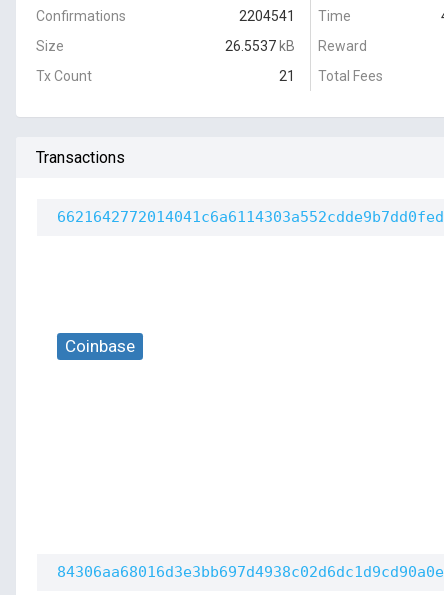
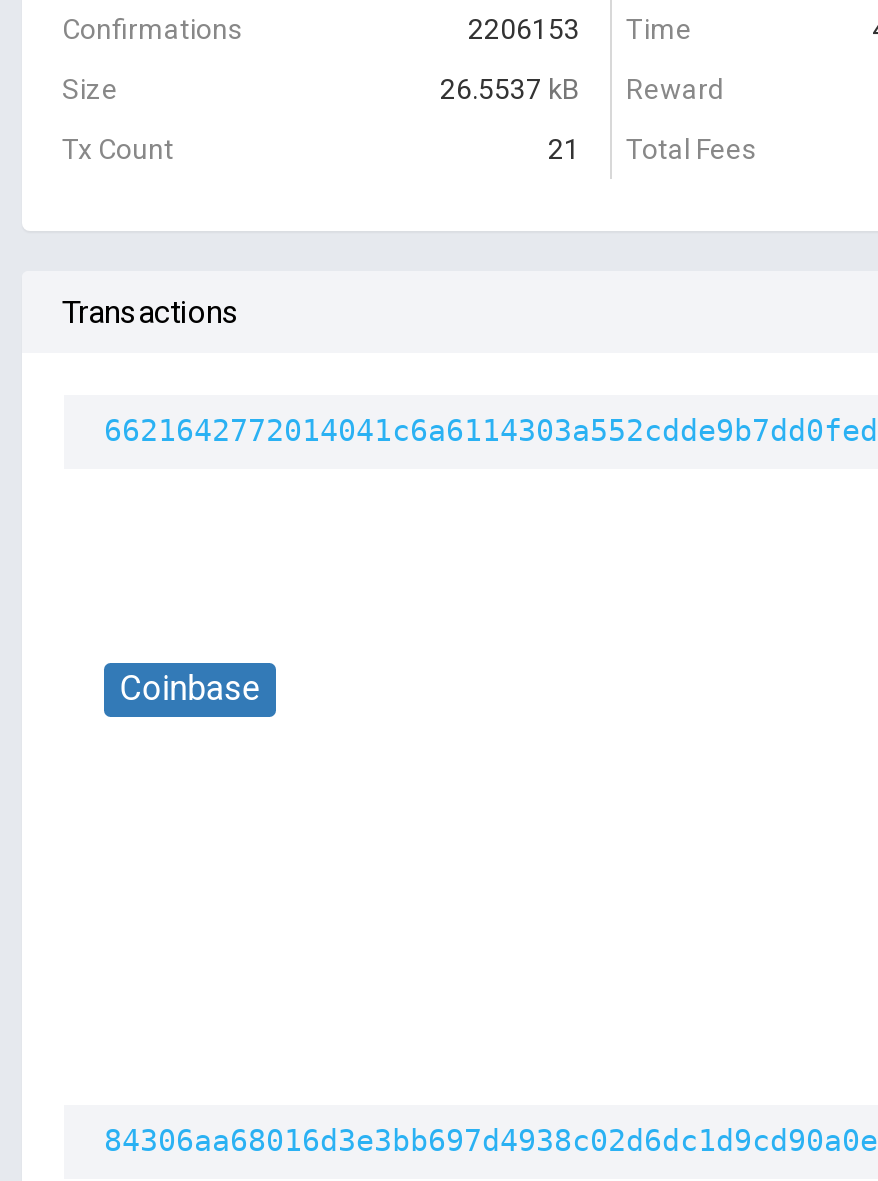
[239,8,351,24] 2204541 Time -> [468,13,692,45] 2206153 Time

